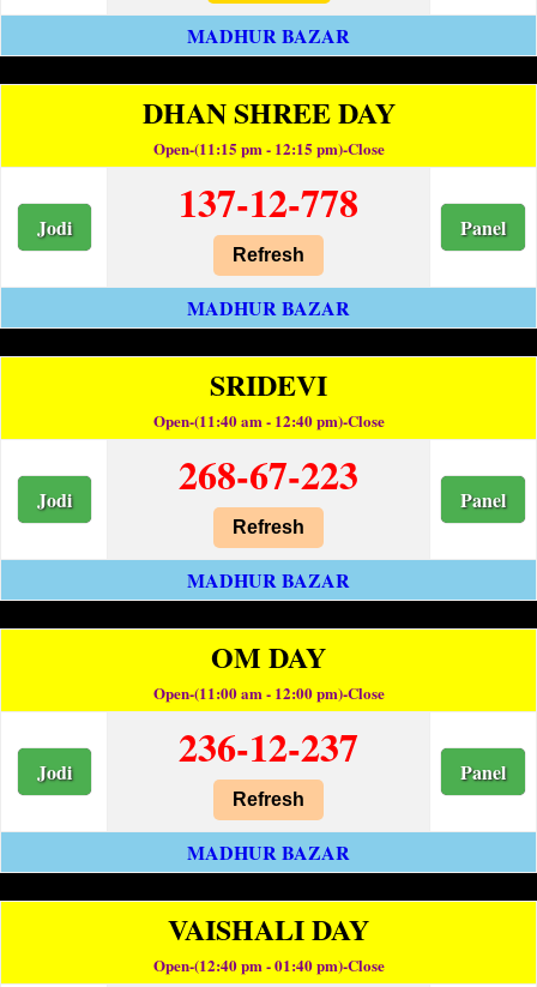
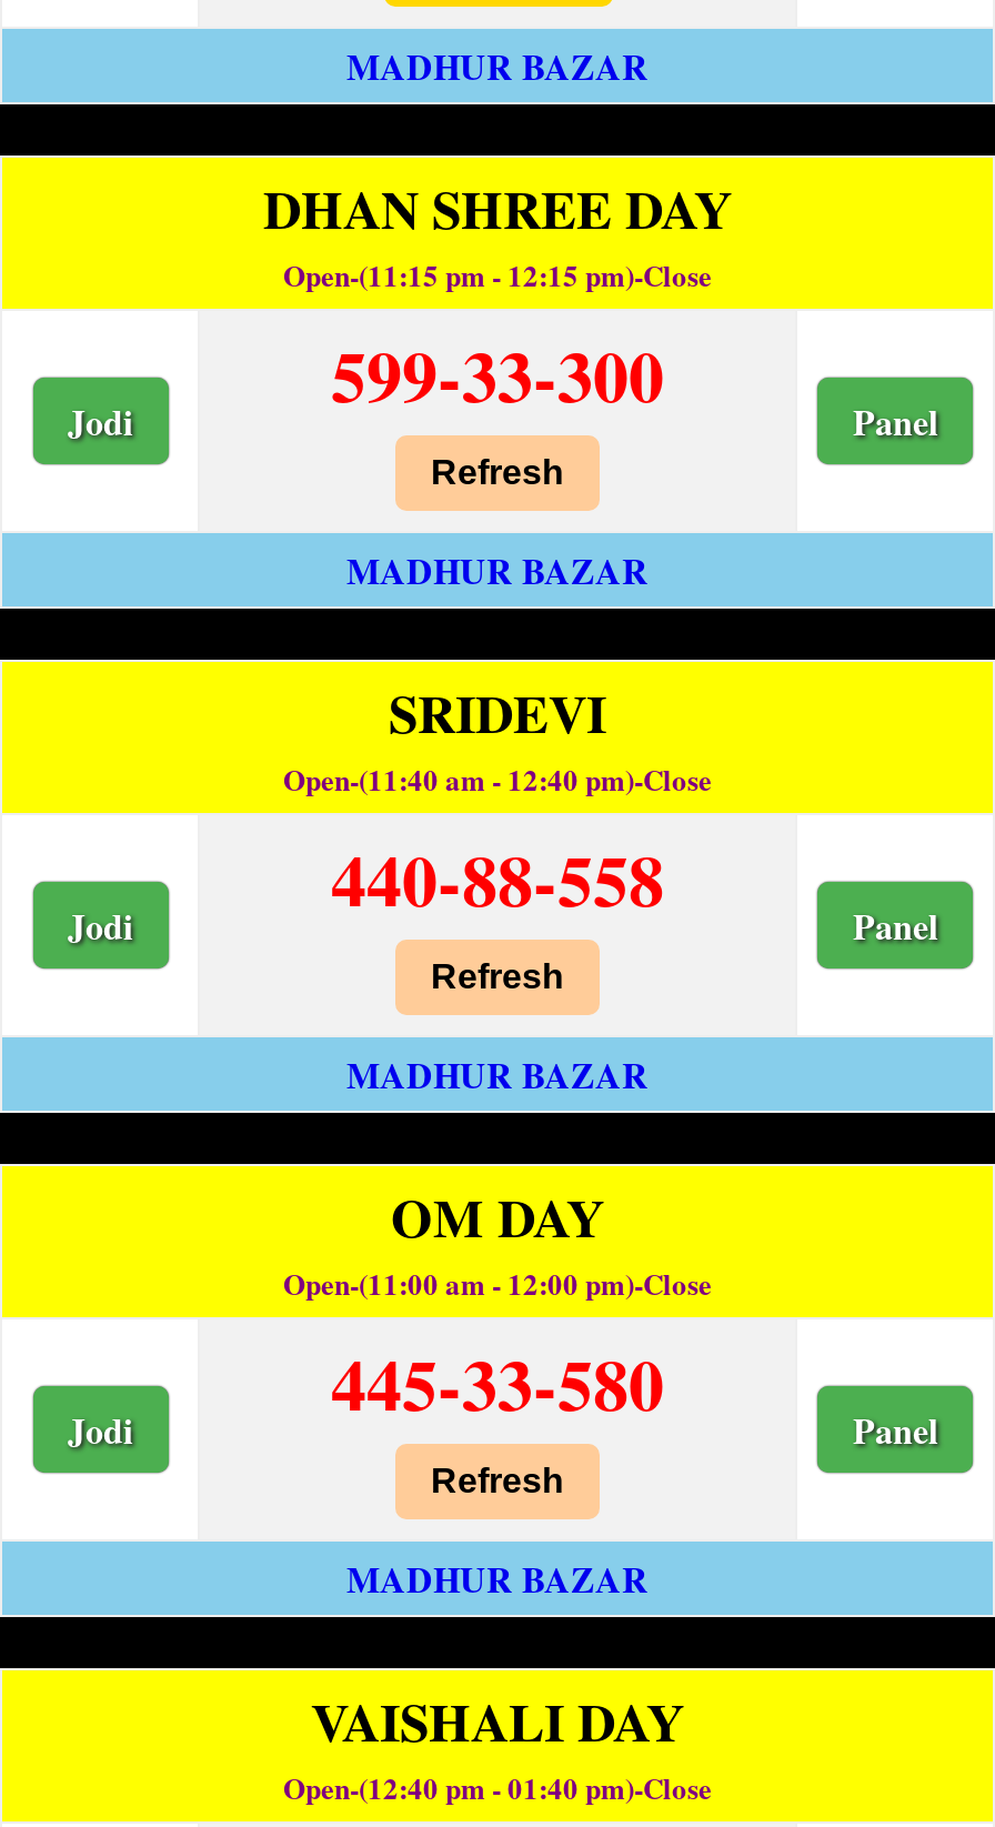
[179,174,358,230] 137-12-778 -> [331,322,664,426] 599-33-300
[179,446,358,502] 268-67-223 -> [331,826,664,930] 440-88-558
[179,718,358,774] 236-12-237 -> [331,1330,664,1435] 445-33-580

